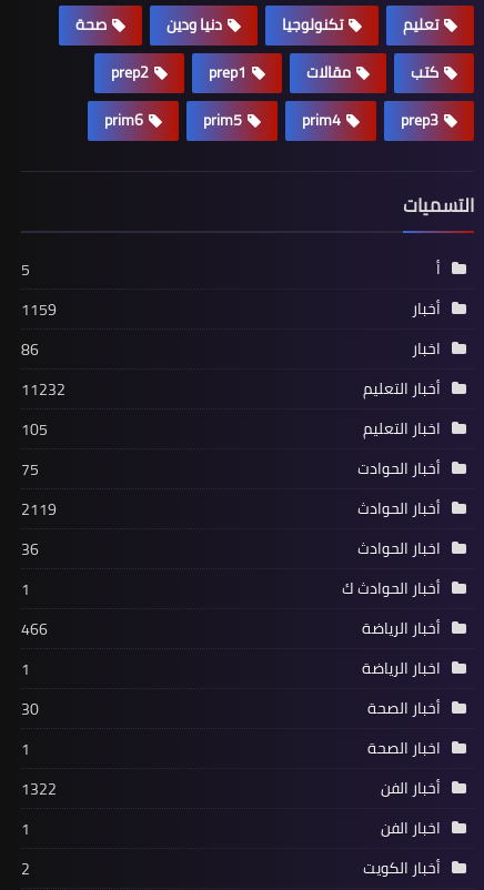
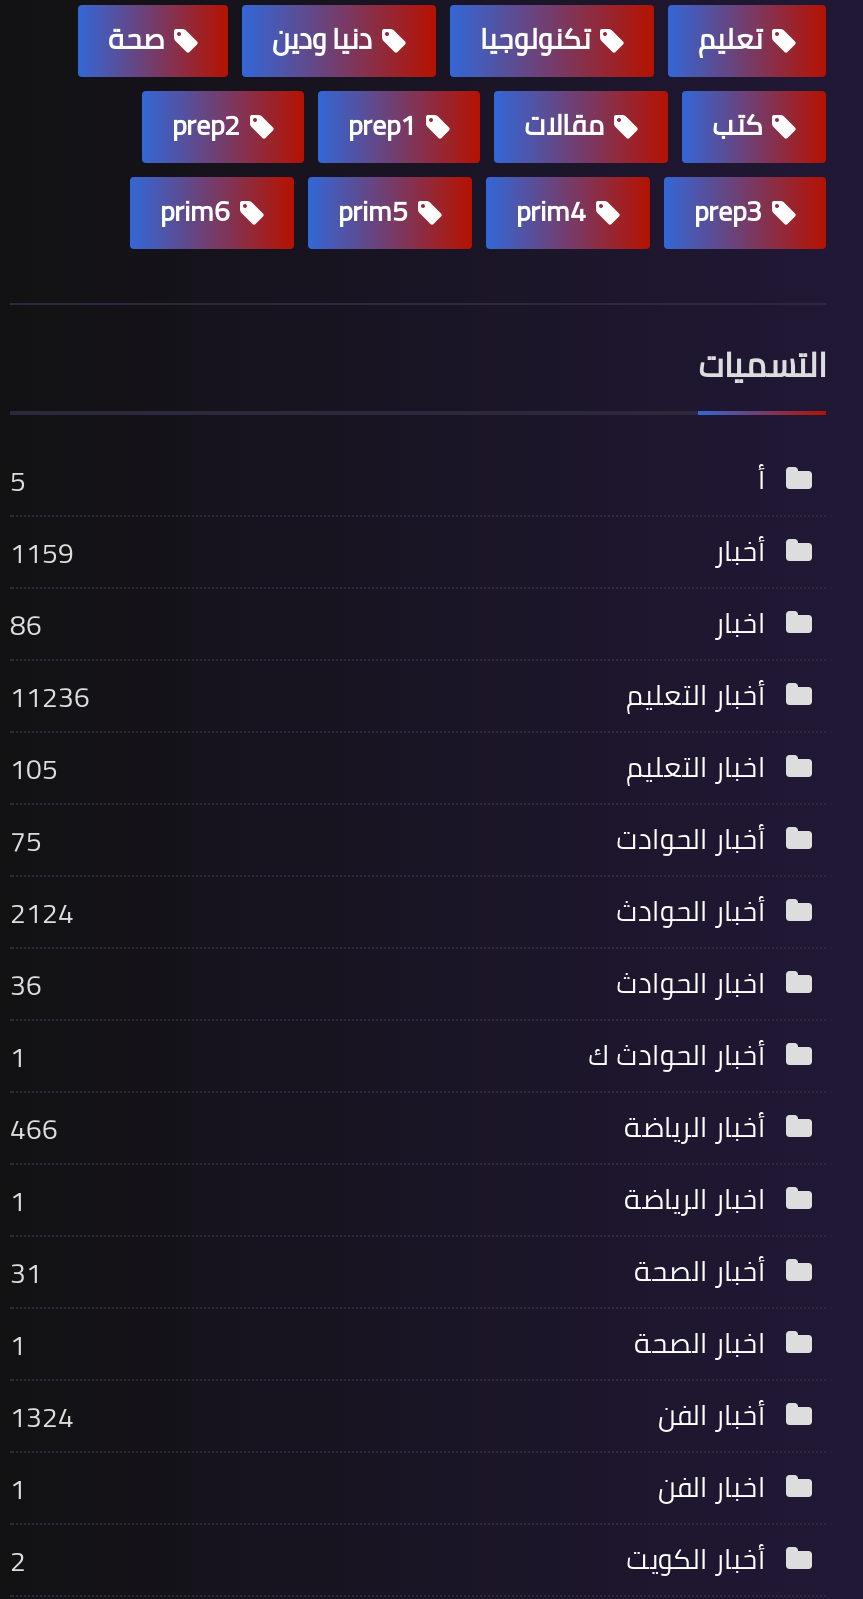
[21,375,65,404] 11232 -> [10,671,90,723] 11236
[21,495,57,524] 2119 -> [10,887,74,939] 2124
[21,695,39,724] 30 -> [10,1247,42,1299] 31
[21,775,57,803] 1322 -> [10,1391,74,1443] 1324

